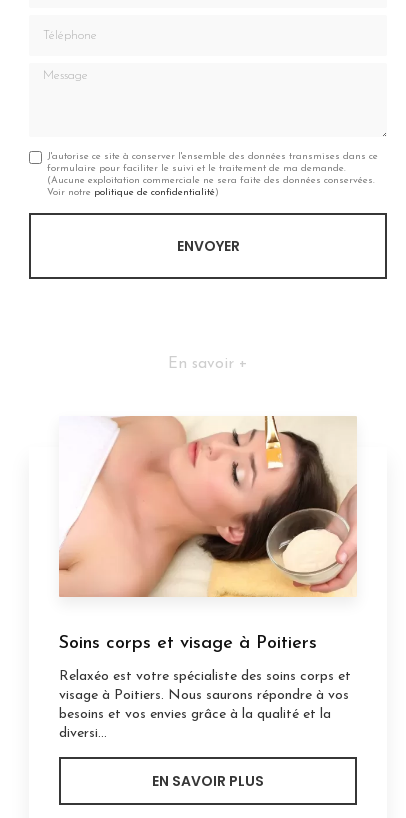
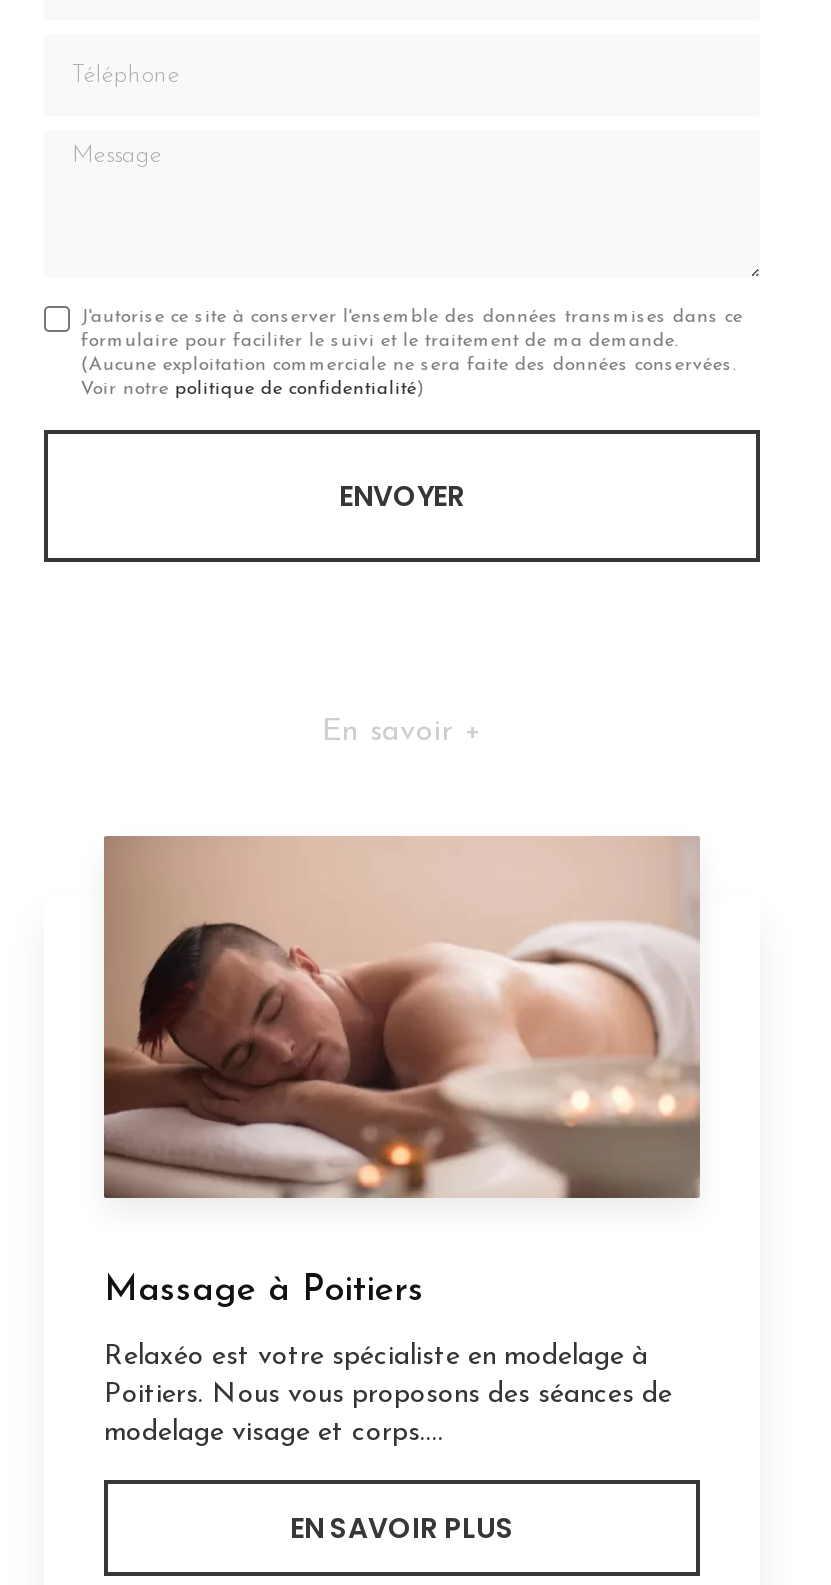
[59,416,357,653] [image] | Soins corps et visage à Poitiers -> [102,834,702,1310] [image] | Massage à Poitiers
[59,669,351,741] Relaxéo est votre spécialiste des soins corps et | visage à Poitiers. Nous saurons répondre à vos | besoins et vos envies grâce à la qualité et la | diversi... -> [104,1342,672,1448] Relaxéo est votre spécialiste en modelage à | Poitiers. Nous vous proposons des séances de | modelage visage et corps....

